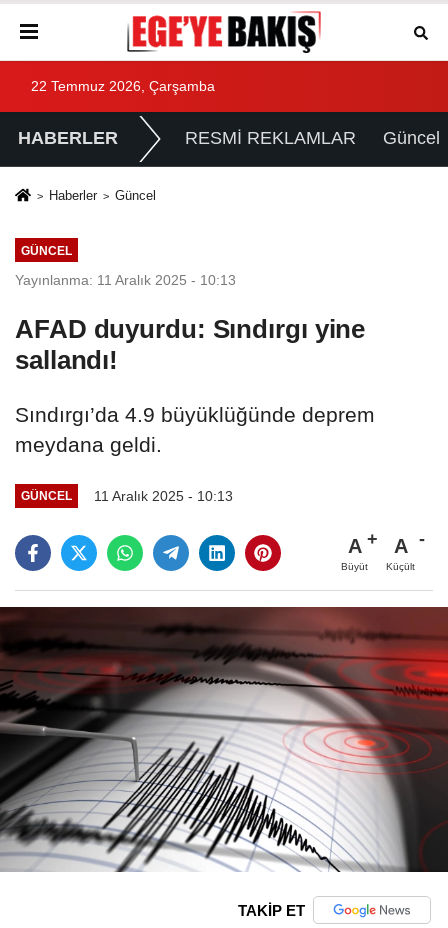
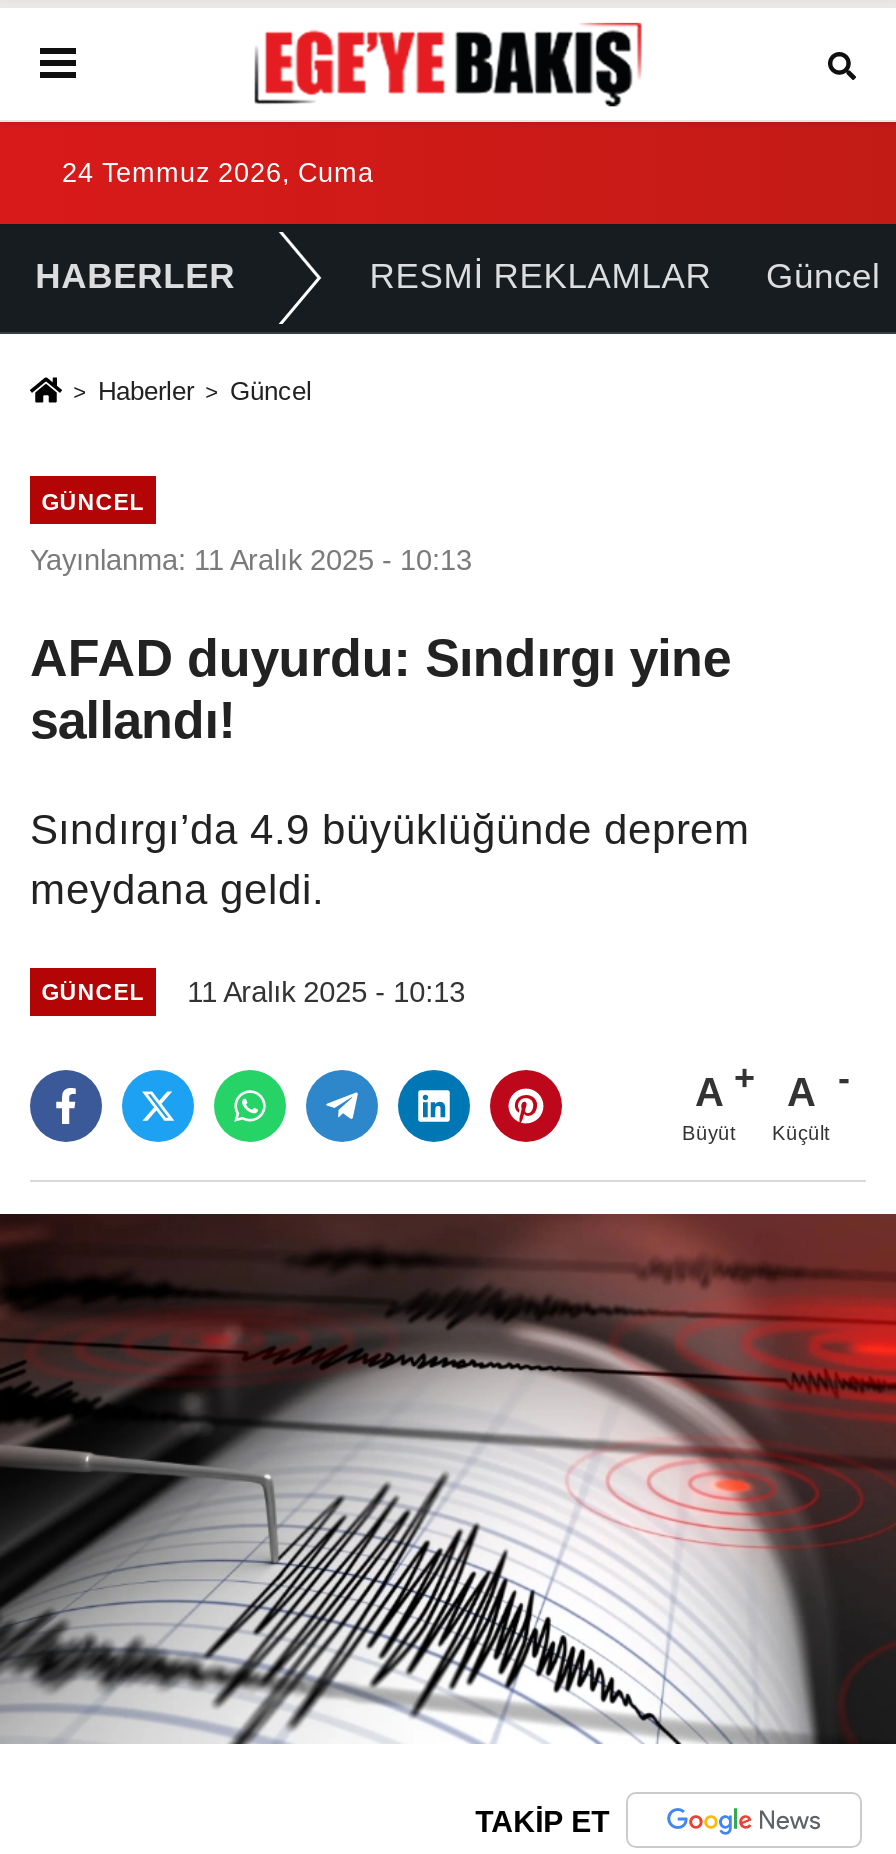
[31,79,215,94] 22 Temmuz 2026, Çarşamba -> [62,158,374,188] 24 Temmuz 2026, Cuma

